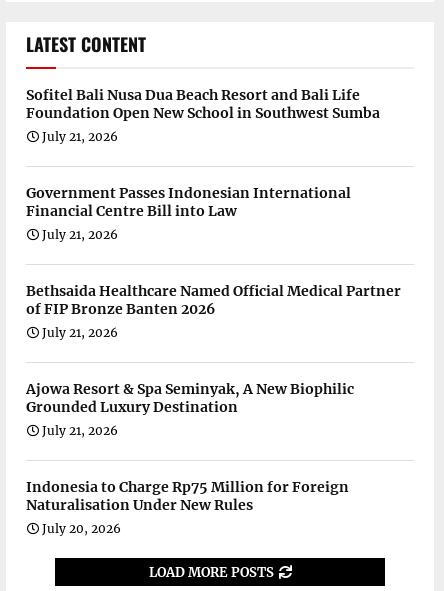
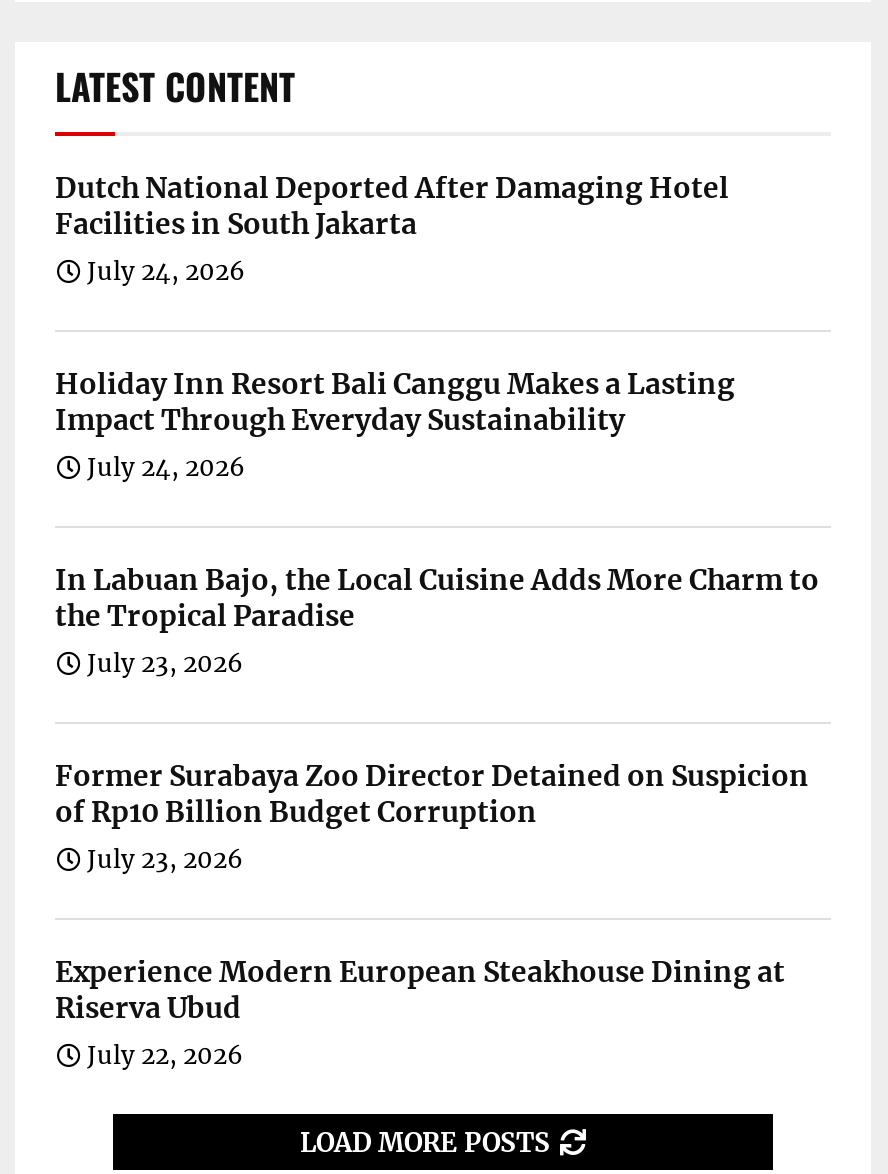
[26,86,380,144] Sofitel Bali Nusa Dua Beach Resort and Bali Life | Foundation Open New School in Southwest Sumba | July 21, 2026 -> [55,169,729,285] Dutch National Deported After Damaging Hotel | Facilities in South Jakarta | July 24, 2026
[26,184,351,242] Government Passes Indonesian International | Financial Centre Bill into Law | July 21, 2026 -> [55,365,735,481] Holiday Inn Resort Bali Canggu Makes a Lasting | Impact Through Everyday Sustainability | July 24, 2026
[26,282,401,340] Bethsaida Healthcare Named Official Medical Partner | of FIP Bronze Banten 2026 | July 21, 2026 -> [55,561,819,677] In Labuan Bajo, the Local Cuisine Adds More Charm to | the Tropical Paradise | July 23, 2026
[26,380,354,438] Ajowa Resort & Spa Seminyak, A New Biophilic | Grounded Luxury Destination | July 21, 2026 -> [55,757,809,873] Former Surabaya Zoo Director Detained on Suspicion | of Rp10 Billion Budget Corruption | July 23, 2026
[26,478,349,536] Indonesia to Charge Rp75 Million for Foreign | Naturalisation Under New Rules | July 20, 2026 -> [55,953,785,1069] Experience Modern European Steakhouse Dining at | Riserva Ubud | July 22, 2026

